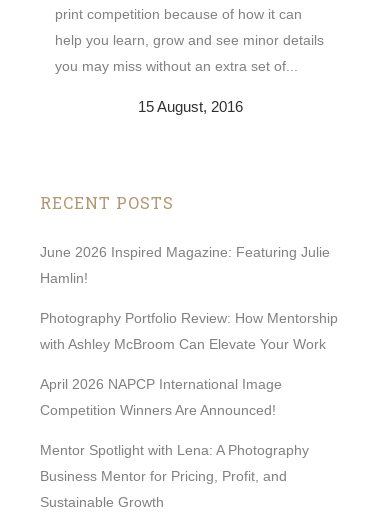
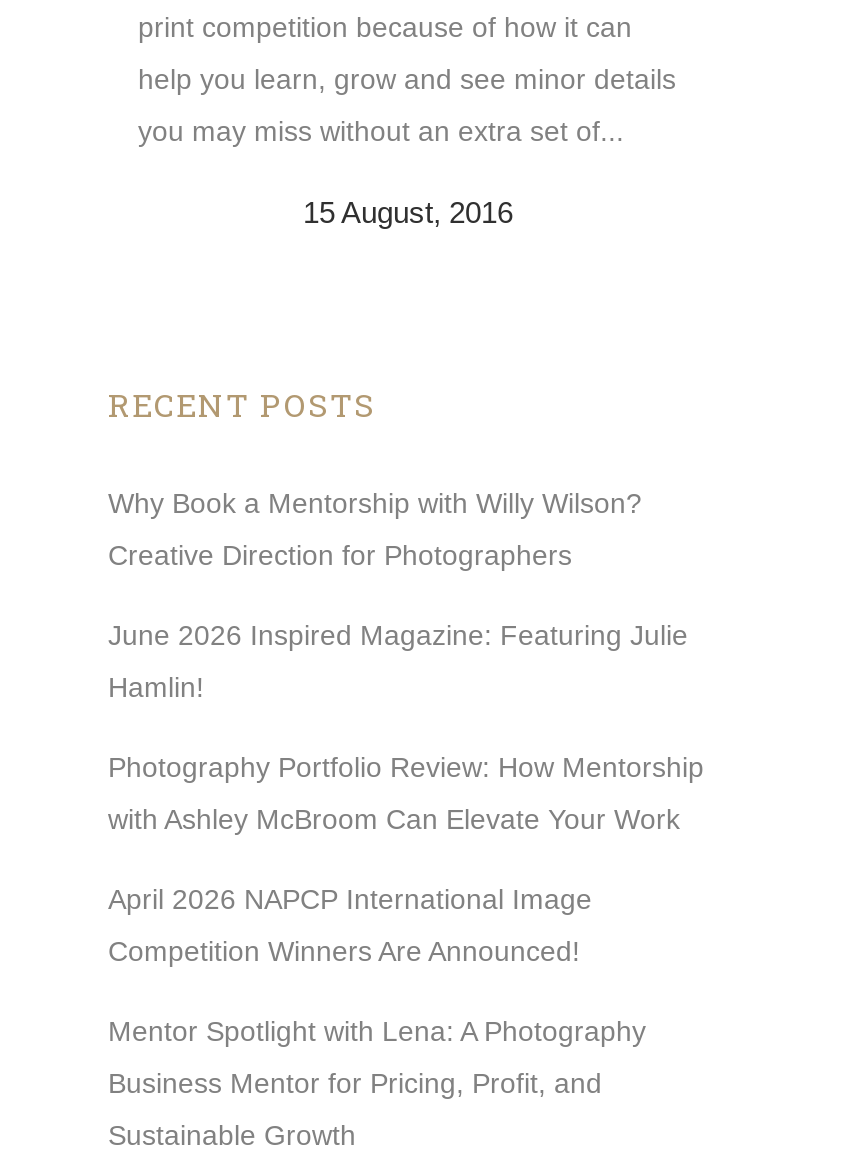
none -> [108,486,642,570] Why Book a Mentorship with Willy Wilson? | Creative Direction for Photographers

